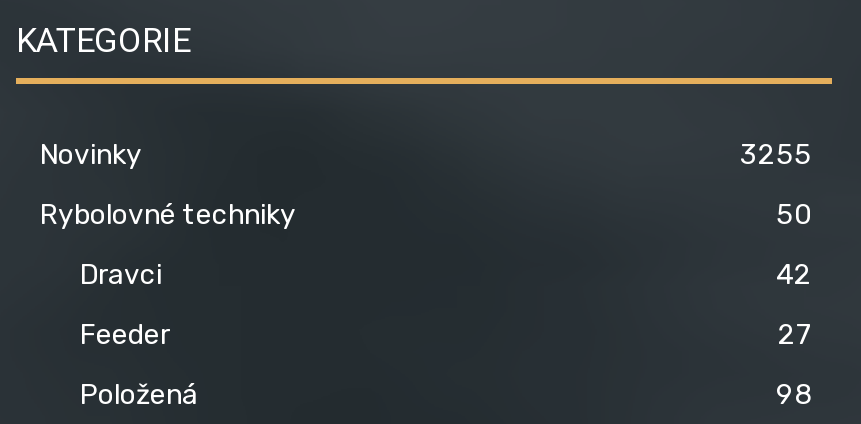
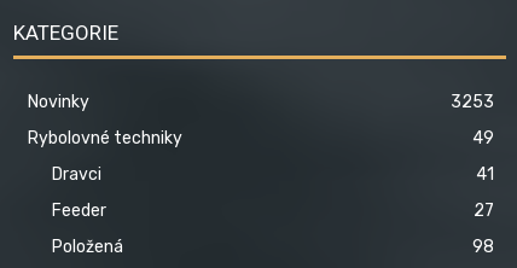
[740,138,812,172] 3255 -> [451,92,494,113] 3253
[776,198,812,232] 50 -> [472,128,494,149] 49
[776,258,812,292] 42 -> [476,164,494,185] 41

